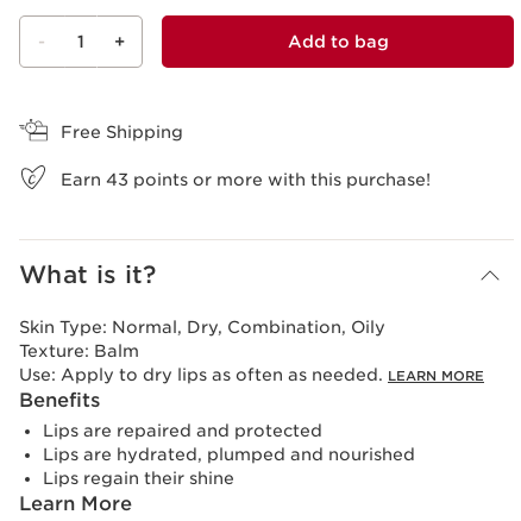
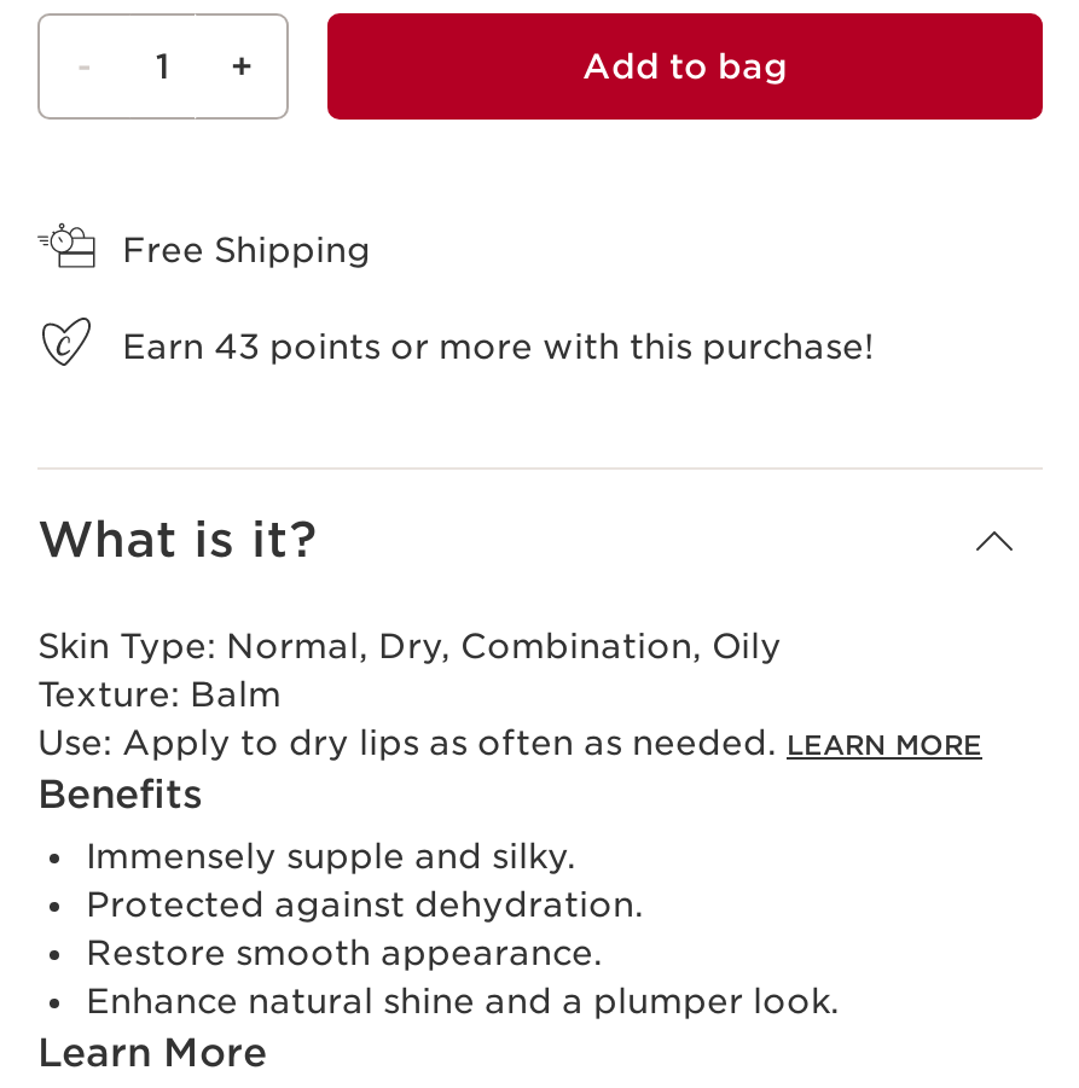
[43,422,415,488] Lips are repaired and protected | Lips are hydrated, plumped and nourished | Lips regain their shine -> [86,838,840,1022] Immensely supple and silky. | Protected against dehydration. | Restore smooth appearance. | Enhance natural shine and a plumper look.

